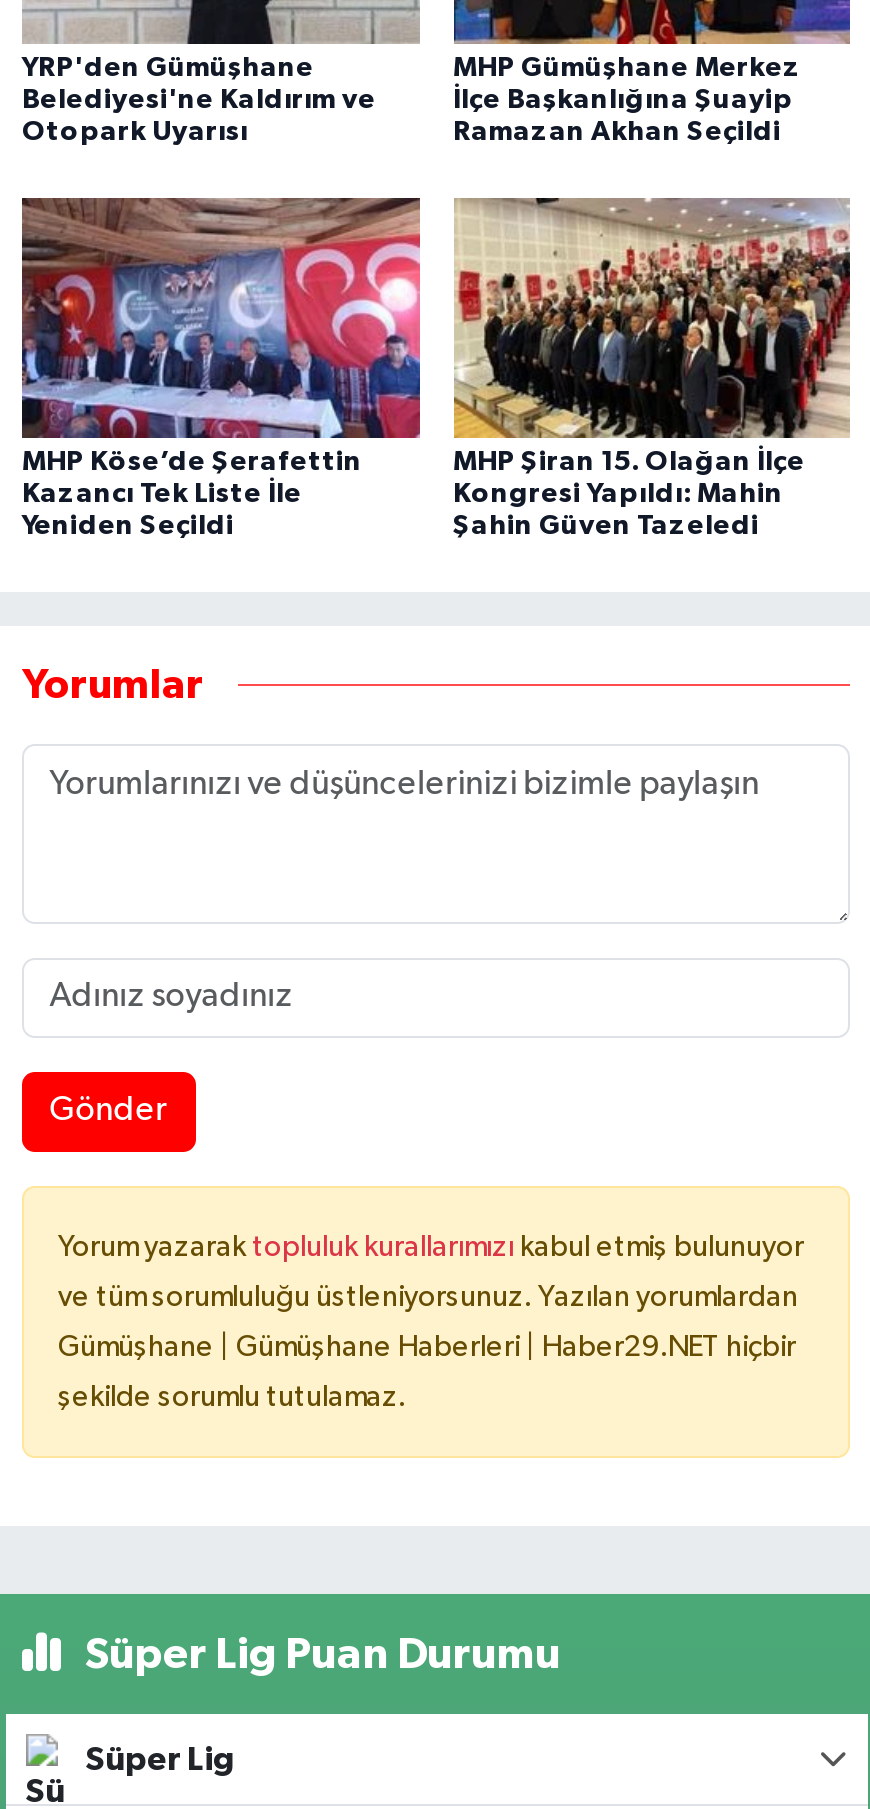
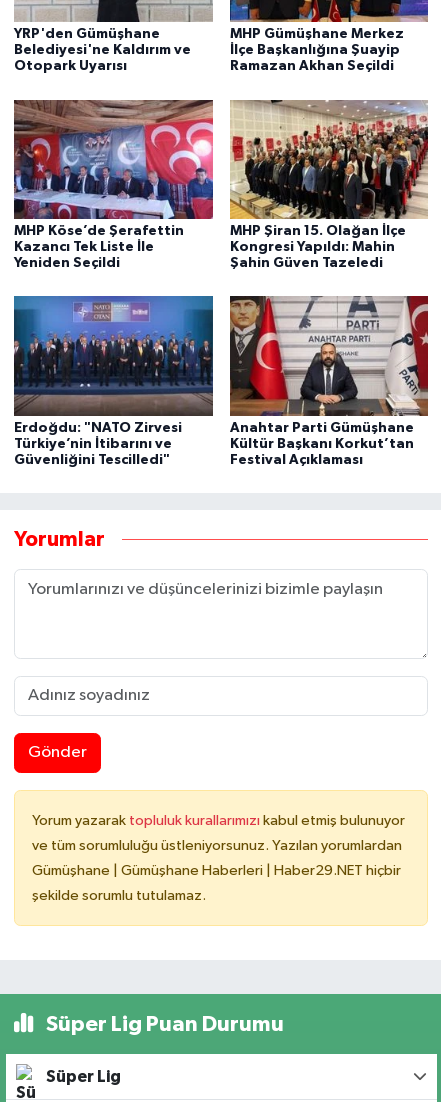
none -> [14,295,214,467] [image] | Erdoğdu: "NATO Zirvesi | Türkiye’nin İtibarını ve | Güvenliğini Tescilledi"
none -> [229,295,429,467] [image] | Anahtar Parti Gümüşhane | Kültür Başkanı Korkut’tan | Festival Açıklaması

